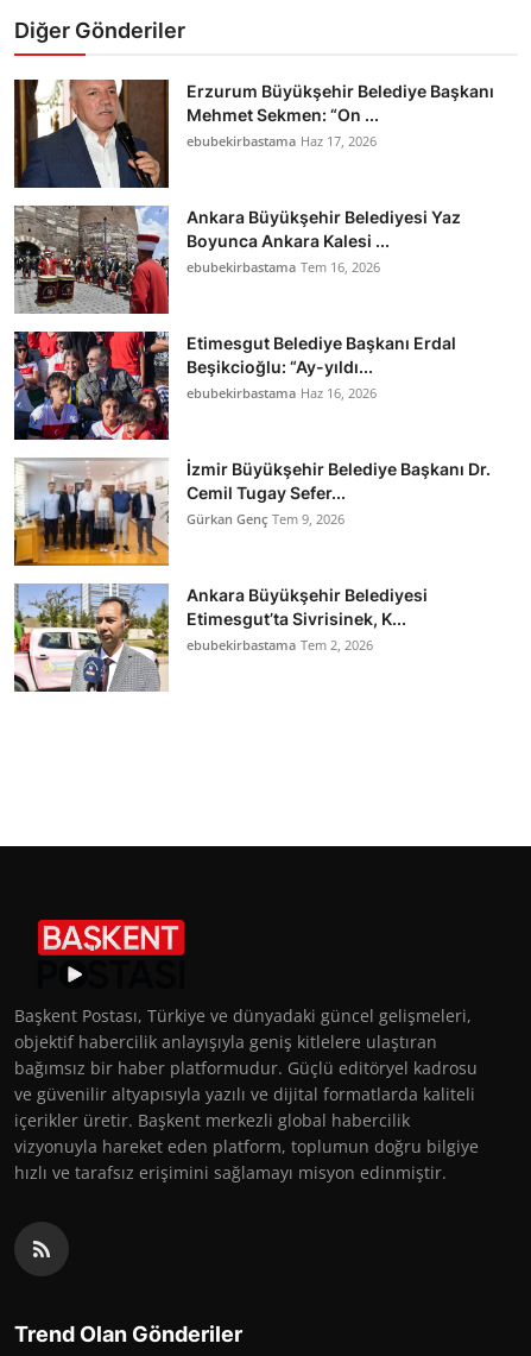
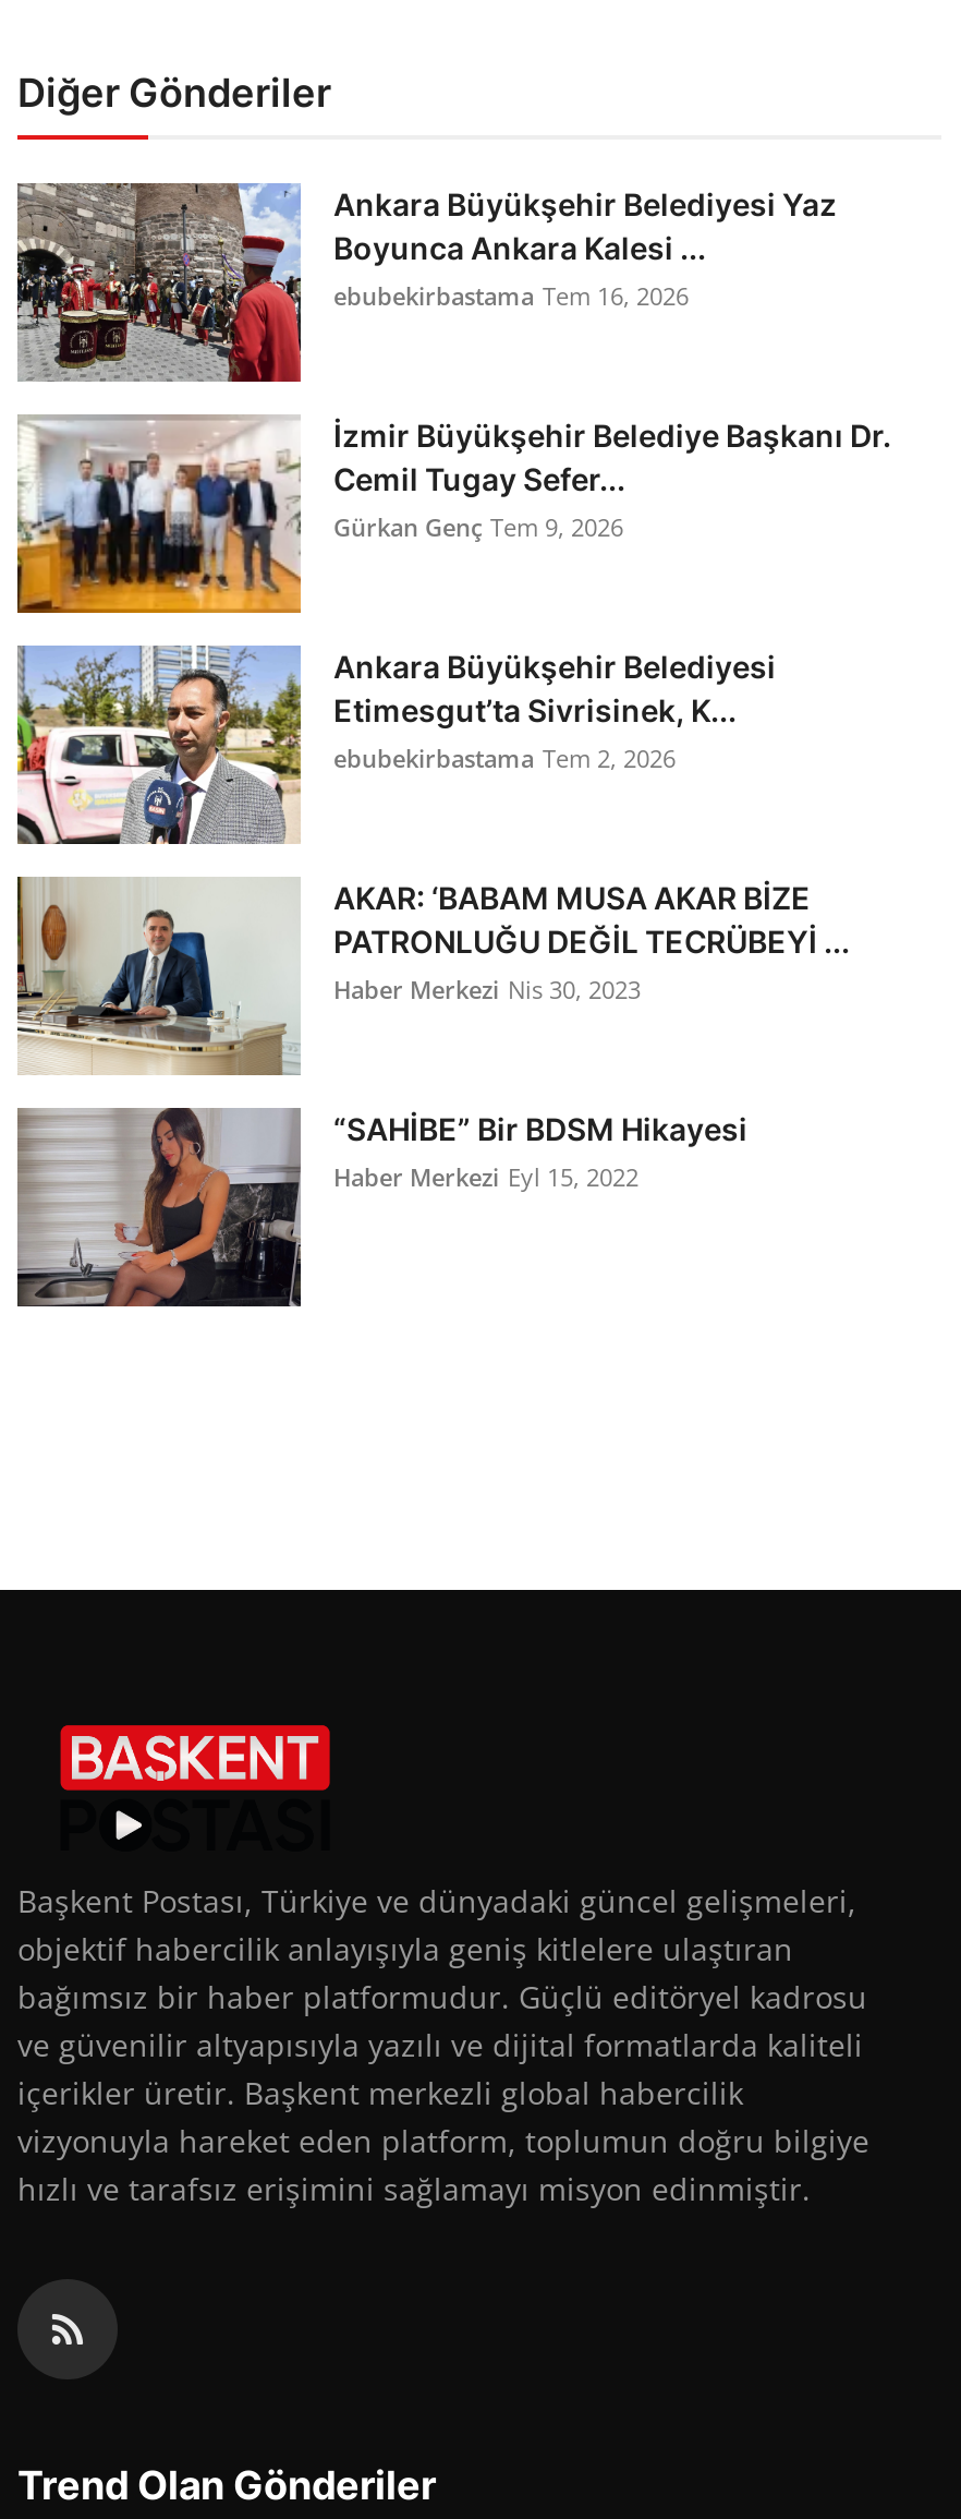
[14,78,494,189] [image] | Erzurum Büyükşehir Belediye Başkanı | Mehmet Sekmen: “On ... | ebubekirbastama Haz 17, 2026 -> none
moved [12,203,461,315] -> [13,179,837,384]: [image] | Ankara Büyükşehir Belediyesi Yaz | Boyunca Ankara Kalesi ... | ebubekirbastama Tem 16, 2026
[14,330,456,441] [image] | Etimesgut Belediye Başkanı Erdal | Beşikcioğlu: “Ay-yıldı... | ebubekirbastama Haz 16, 2026 -> none
moved [12,456,491,654] -> [13,412,891,775]: [image] | İzmir Büyükşehir Belediye Başkanı Dr. | Cemil Tugay Sefer... | Gürkan Genç Tem 9, 2026 | Ankara Büyükşehir Belediyesi | Etimesgut’ta Sivrisinek, K... | ebubekirbastama Tem 2, 2026
none -> [15,877,850,1075] [image] | AKAR: ‘BABAM MUSA AKAR BİZE | PATRONLUĞU DEĞİL TECRÜBEYİ ... | Haber Merkezi Nis 30, 2023
none -> [17,1108,747,1309] [image] | “SAHİBE” Bir BDSM Hikayesi | Haber Merkezi Eyl 15, 2022

